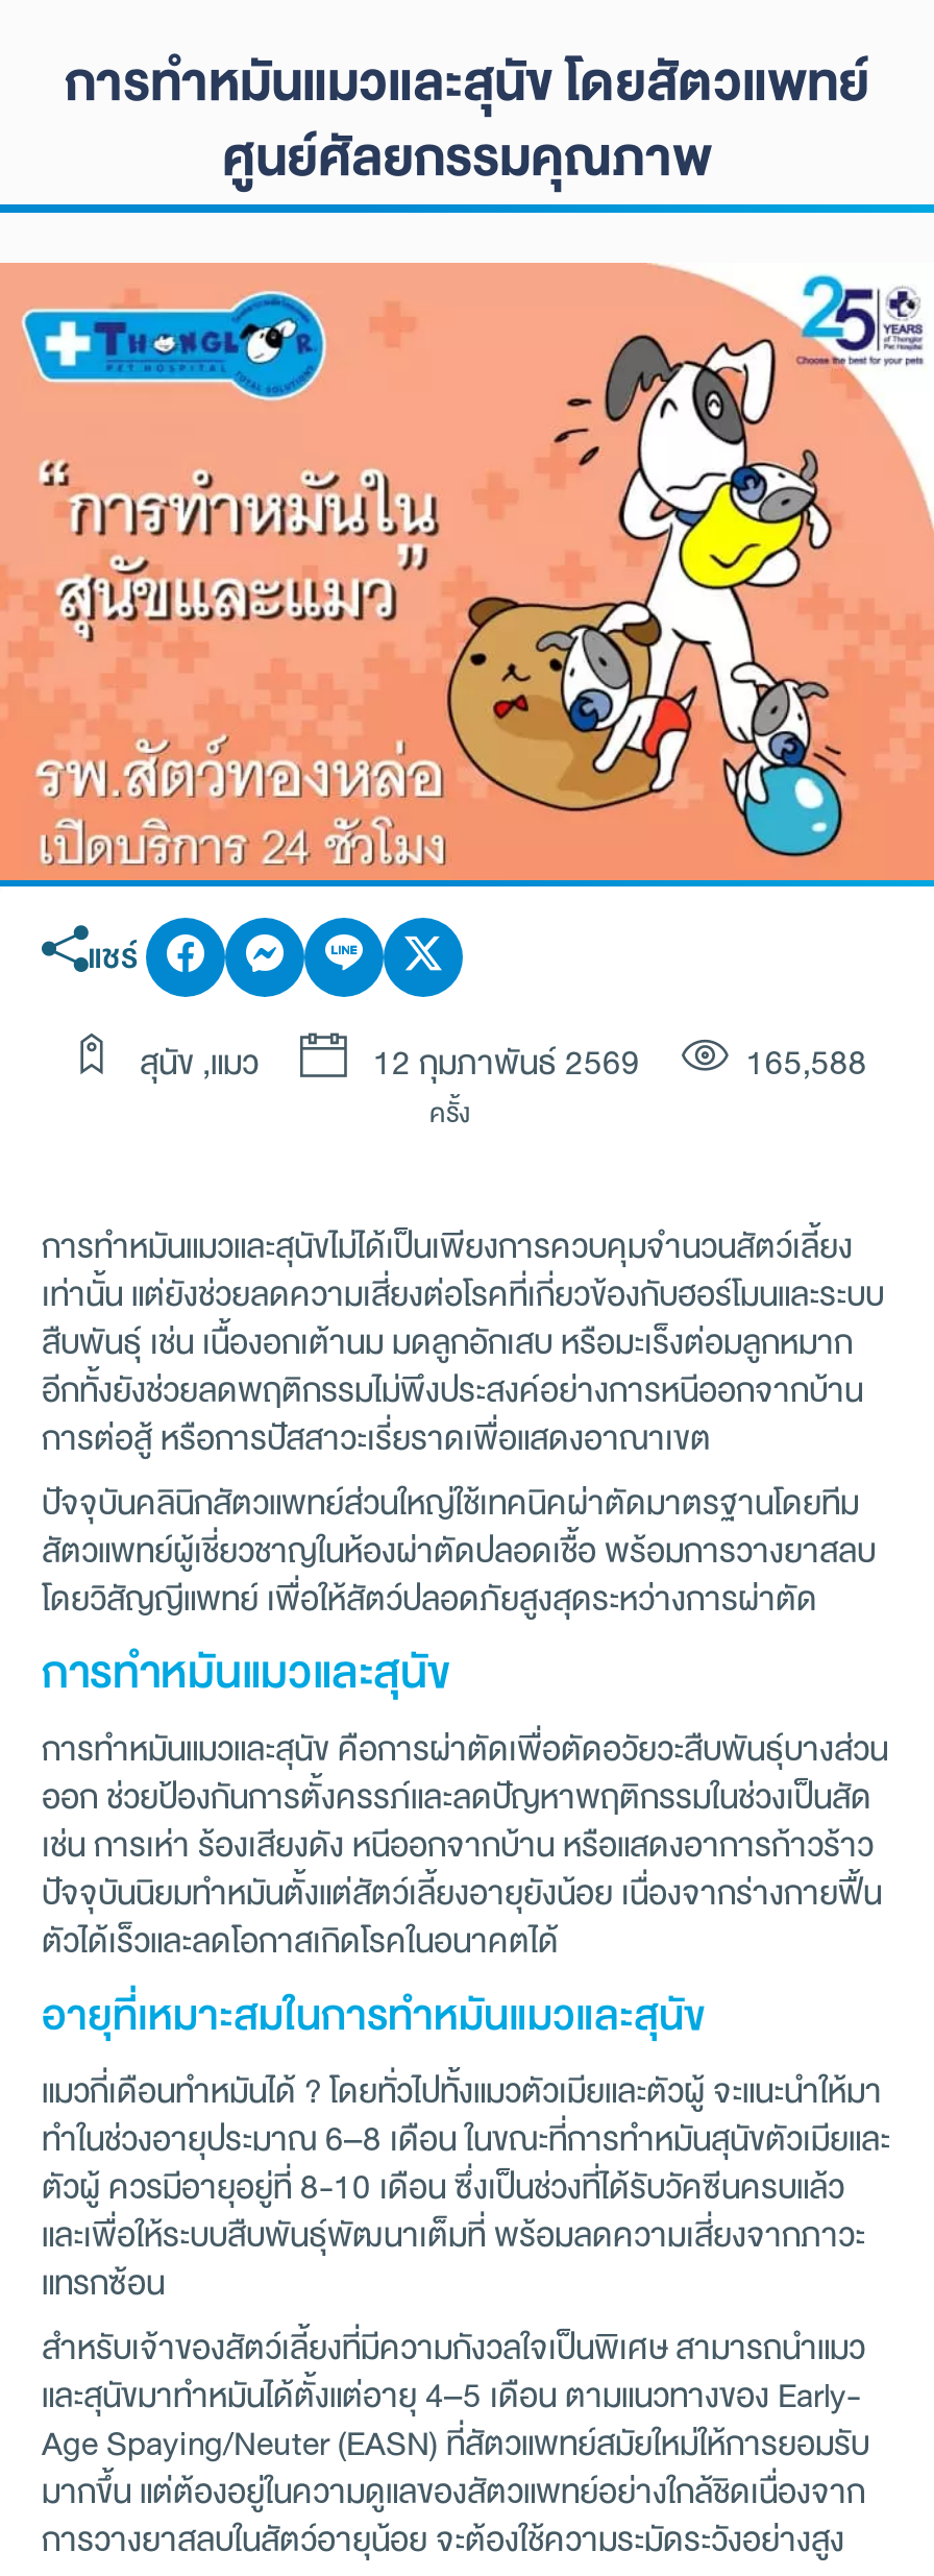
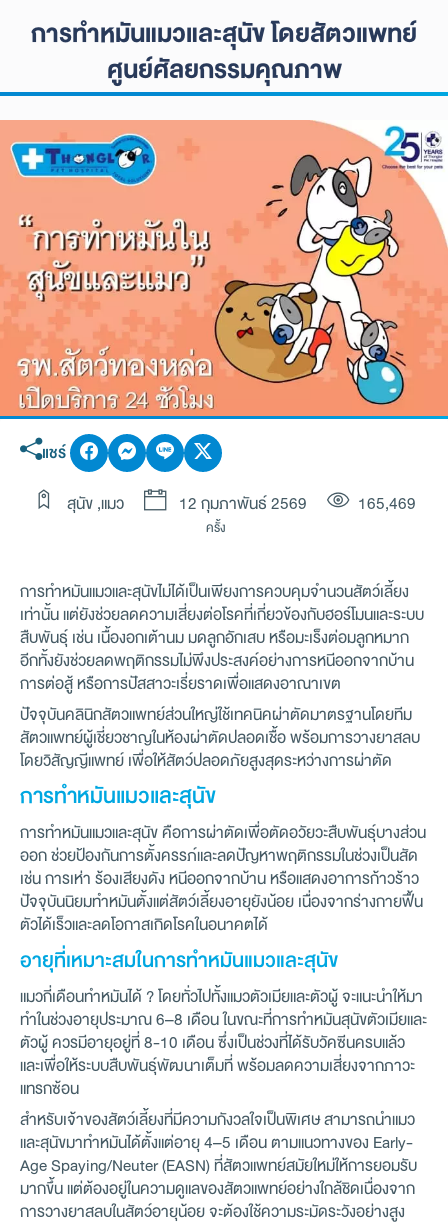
[131,1034,867,1090] สุนัข ,แมว 12 กุมภาพันธ์ 2569 165,588 -> [63,490,416,517] สุนัข ,แมว 12 กุมภาพันธ์ 2569 165,469

